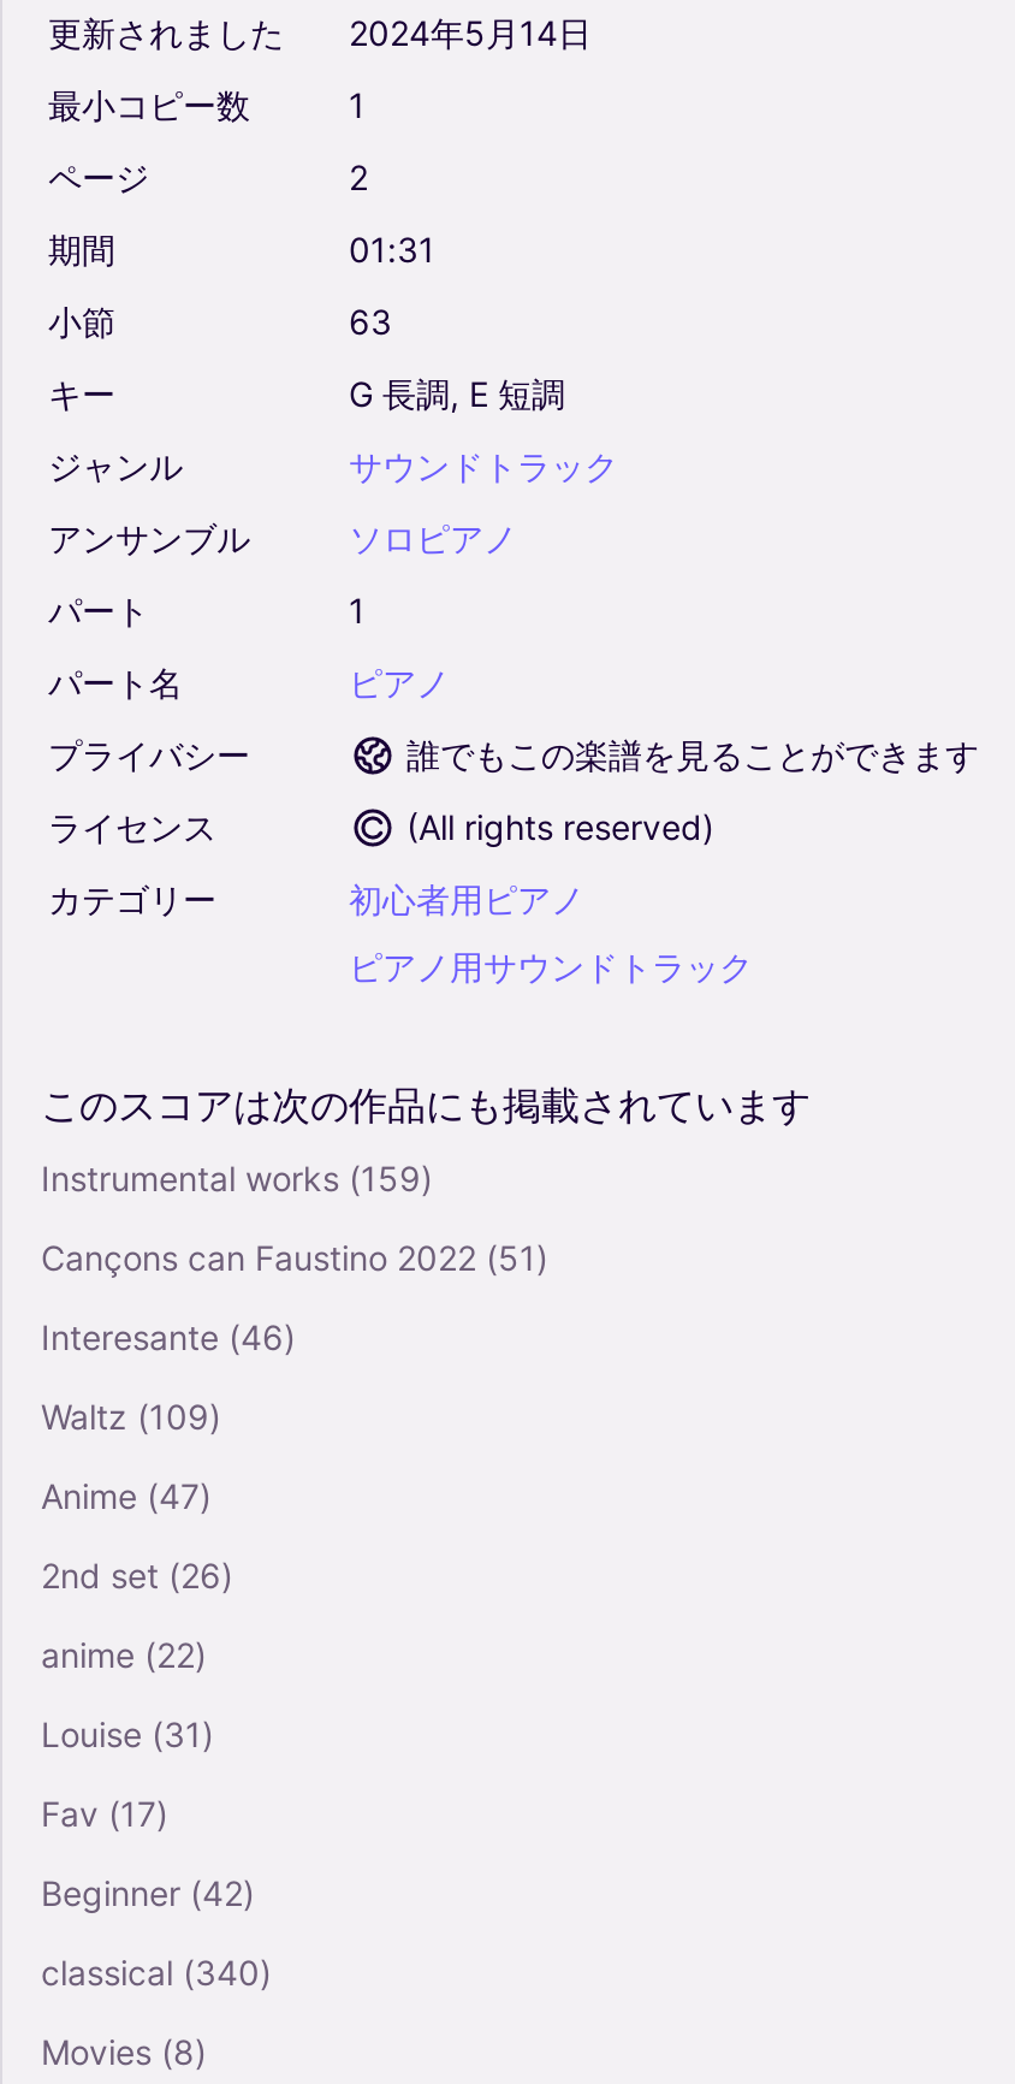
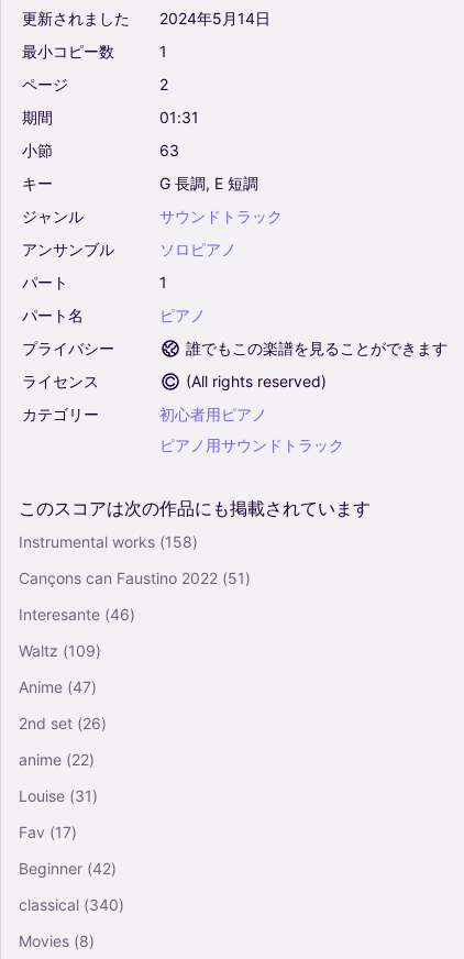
[41,1157,433,1198] Instrumental works (159) -> [19,532,198,551] Instrumental works (158)

